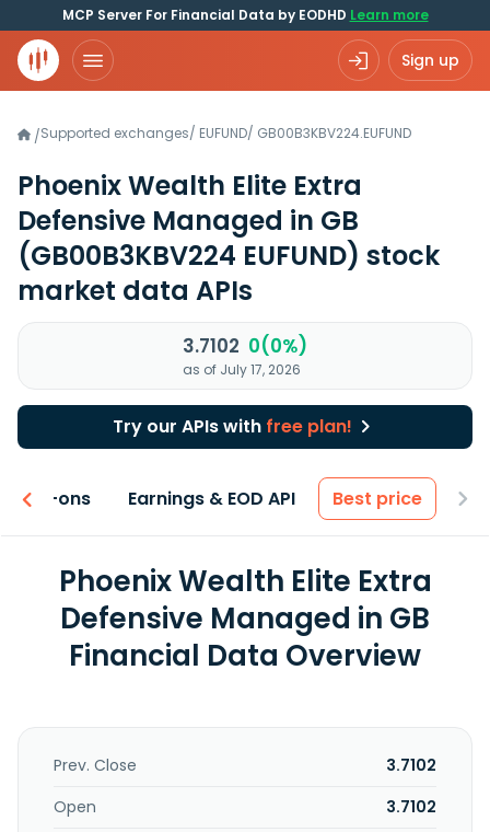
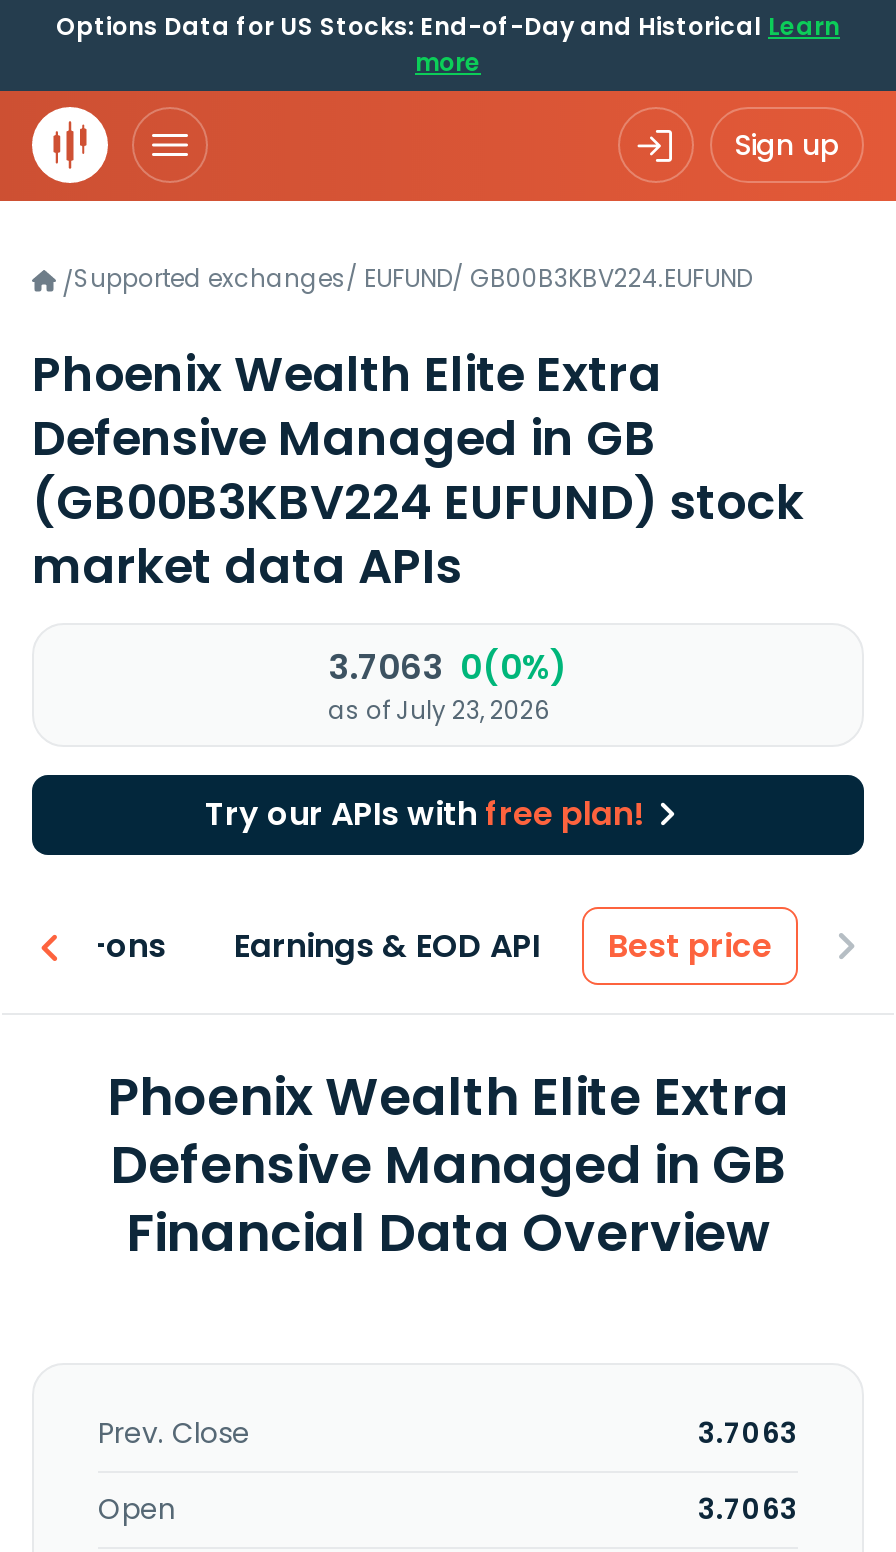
[62,5,428,24] MCP Server For Financial Data by EODHD Learn more -> [56,9,840,79] Options Data for US Stocks: End-of-Day and Historical Learn | more
[183,333,307,359] 3.7102 0(0%) -> [328,643,568,691] 3.7063 0(0%)
[183,360,301,379] as of July 17, 2026 -> [328,693,550,727] as of July 23, 2026
[386,754,436,776] 3.7102 -> [698,1413,798,1453] 3.7063
[386,796,436,818] 3.7102 -> [698,1489,798,1529] 3.7063

